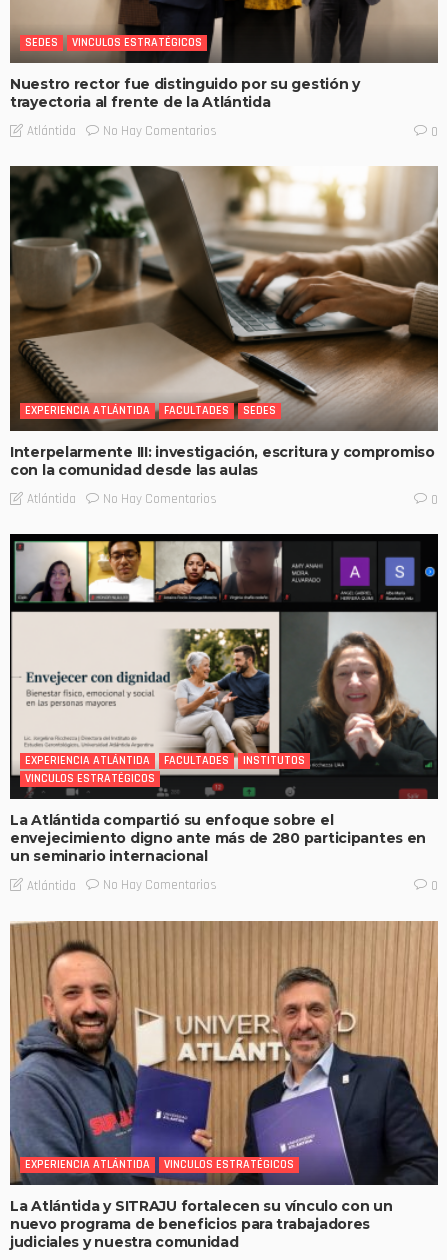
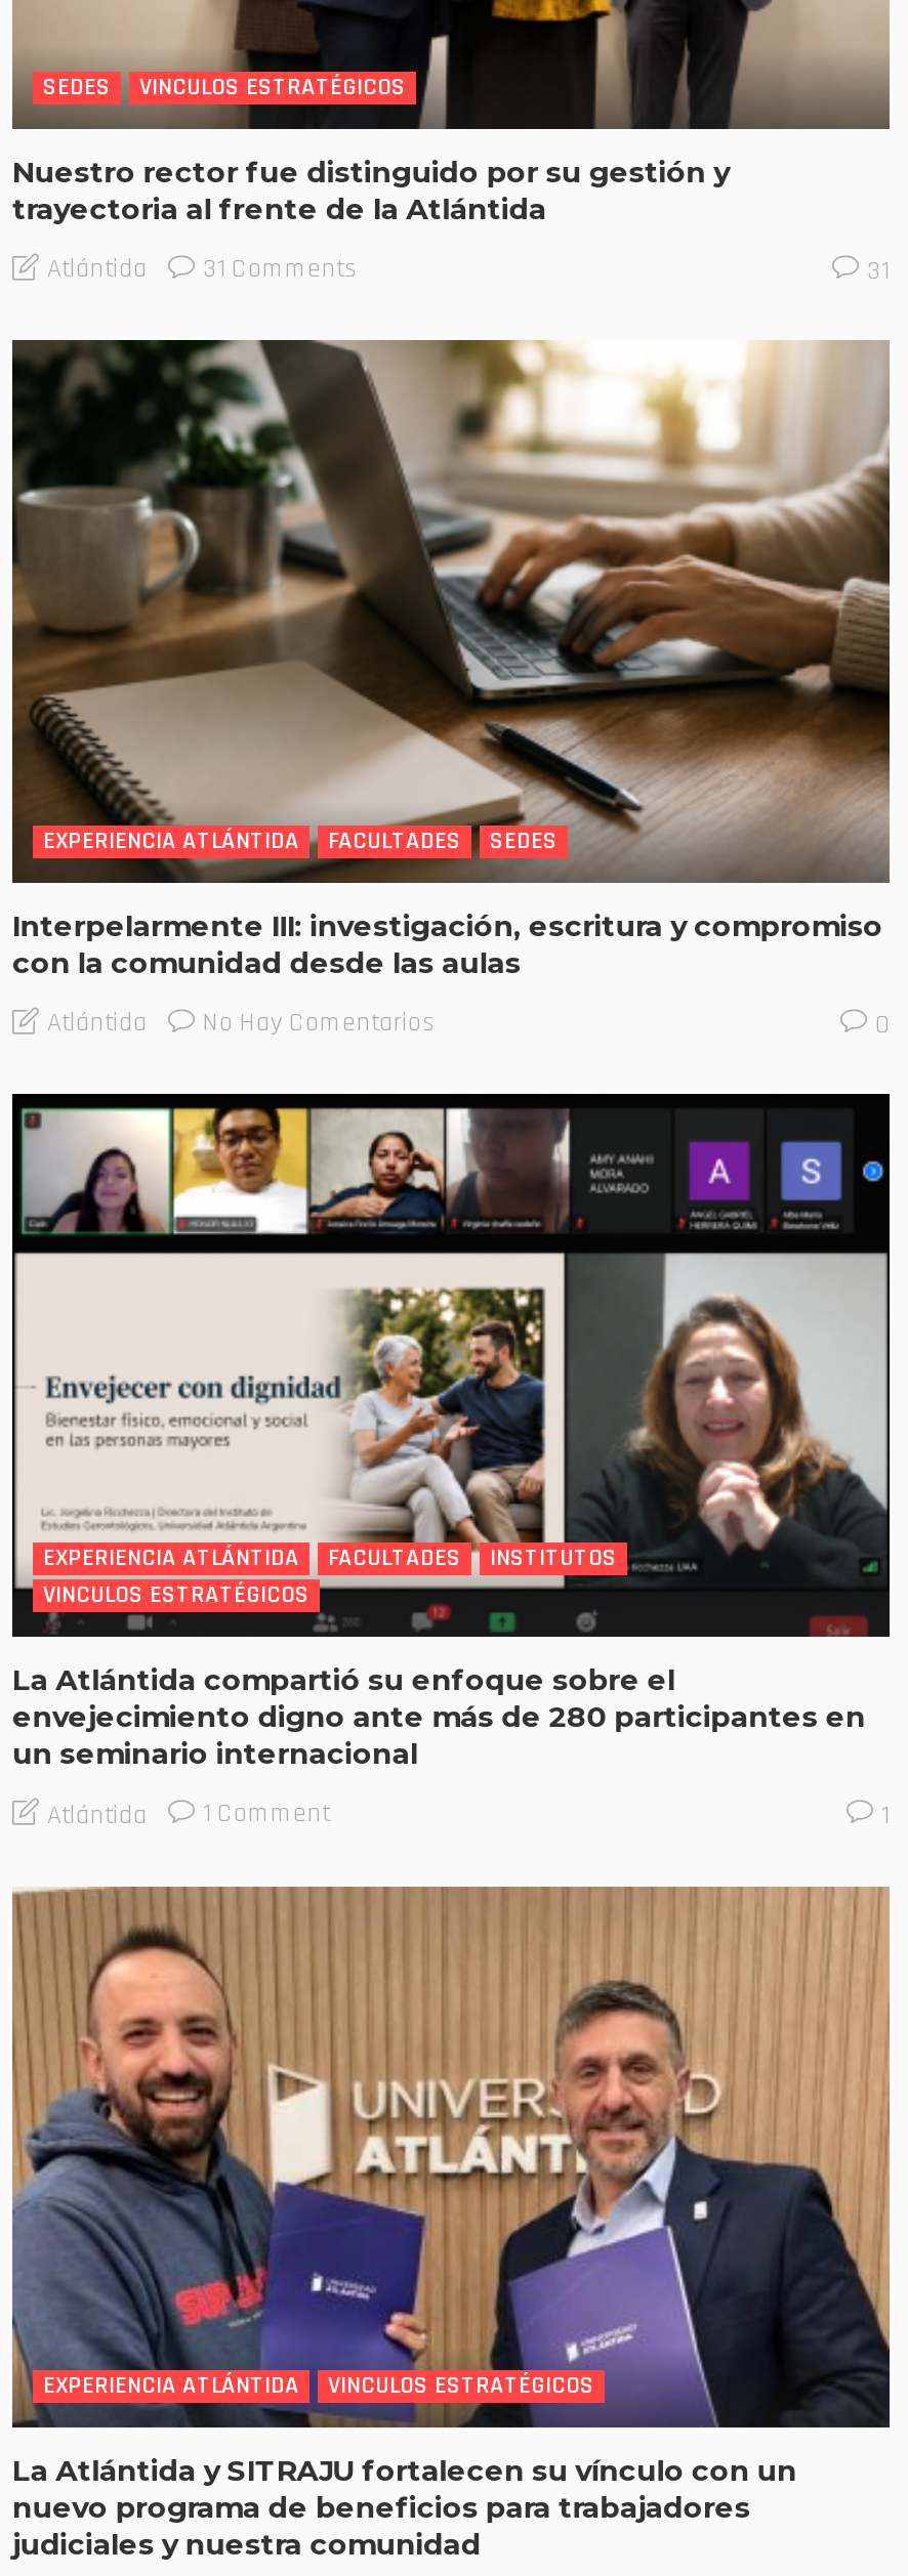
[103,123,438,140] No Hay Comentarios | 0 -> [203,252,890,286] 31 Comments | 31
[103,877,438,894] No Hay Comentarios | 0 -> [203,1797,890,1831] 1 Comment | 1

